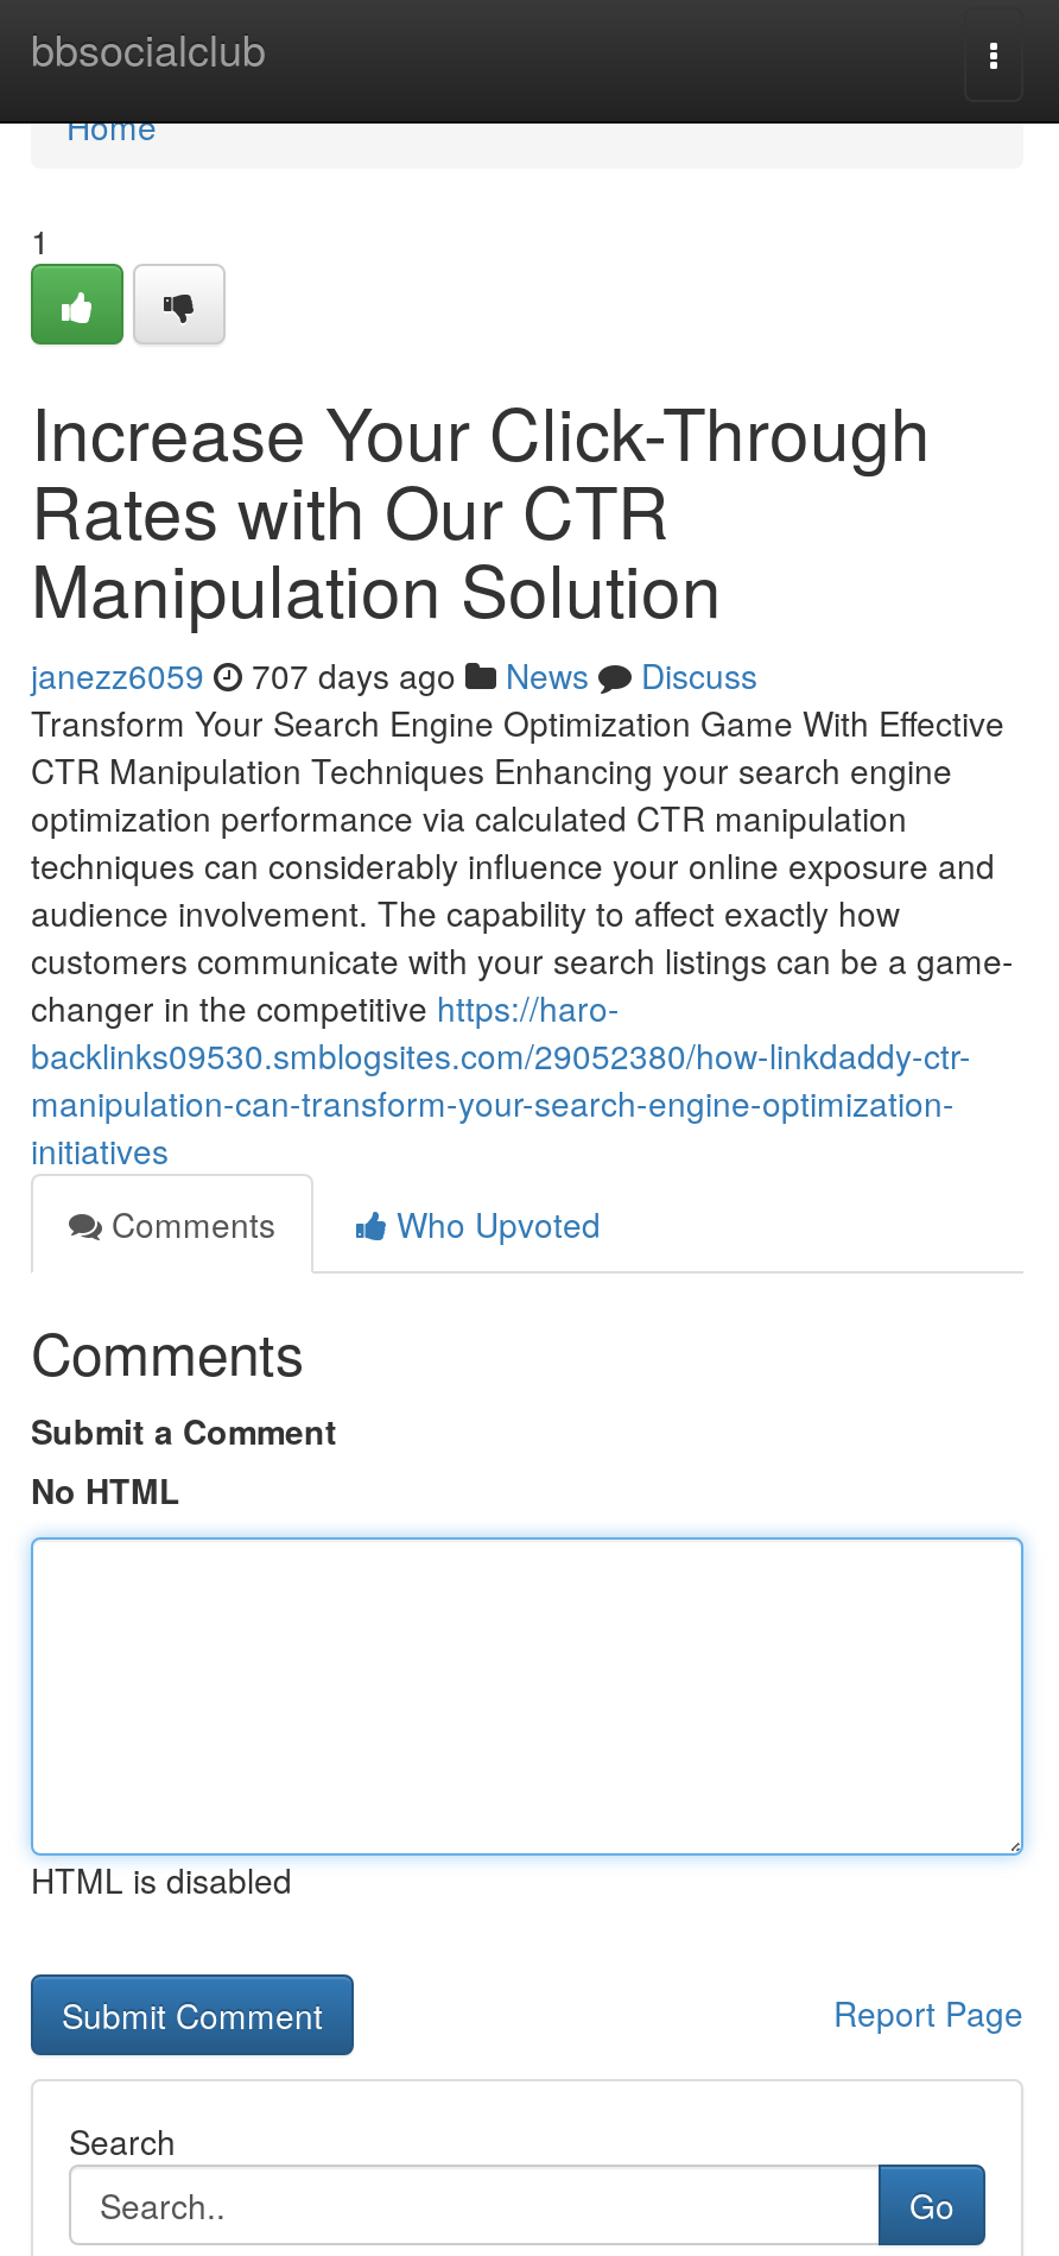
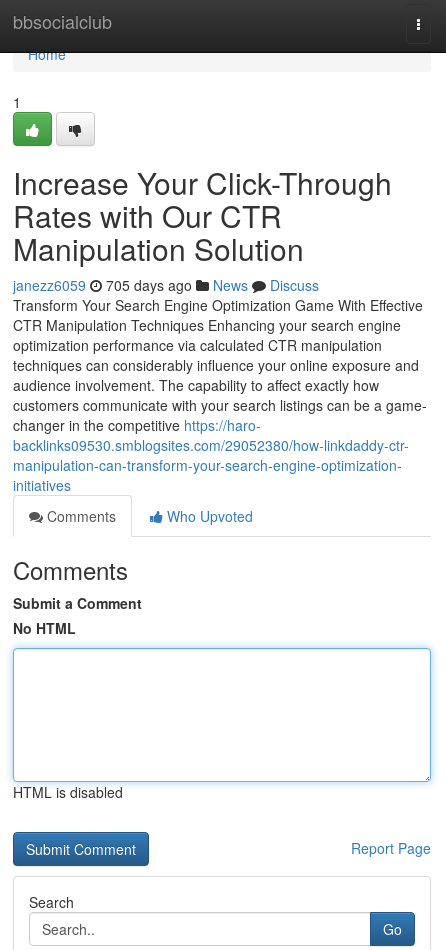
[31,651,757,699] janezz6059 707 days ago News Discuss -> [13,275,319,295] janezz6059 705 days ago News Discuss

